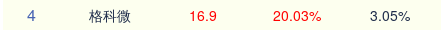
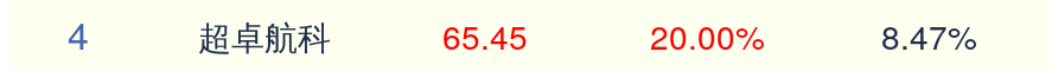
[89,5,410,25] 格科微 | 16.9 | 20.03% | 3.05% -> [198,13,976,60] 超卓航科 | 65.45 | 20.00% | 8.47%

